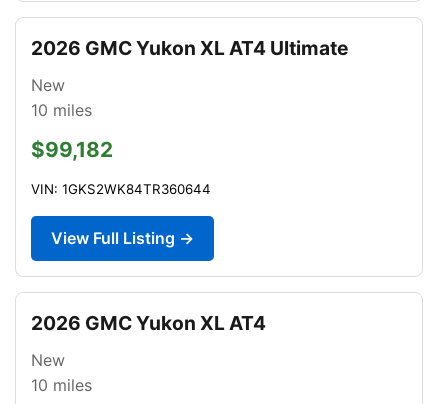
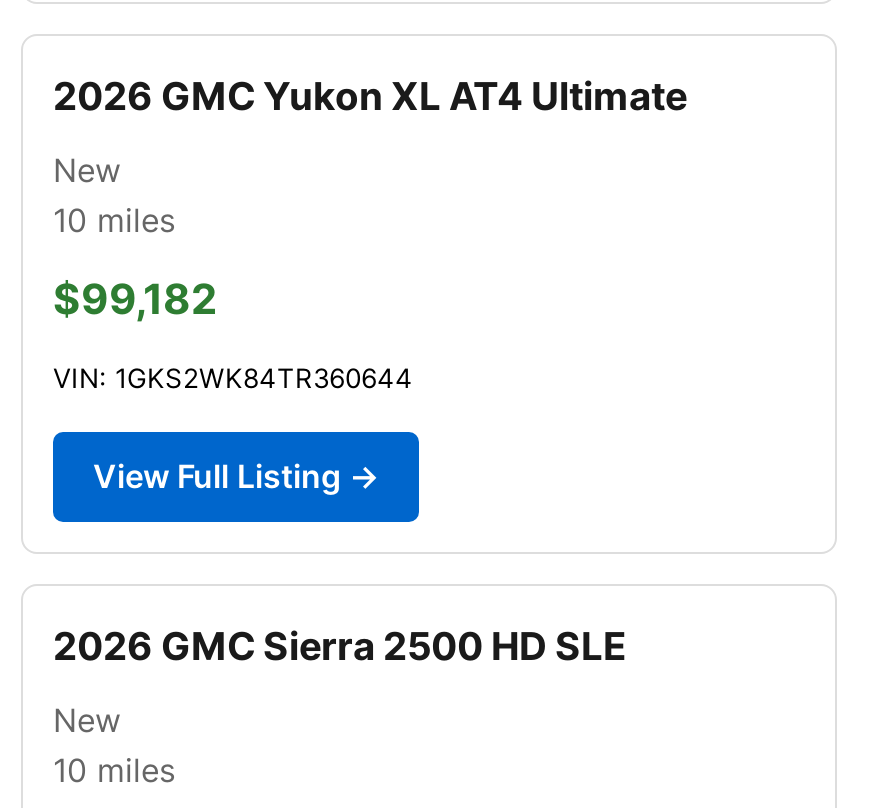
[31,311,266,335] 2026 GMC Yukon XL AT4 -> [53,622,627,670] 2026 GMC Sierra 2500 HD SLE

